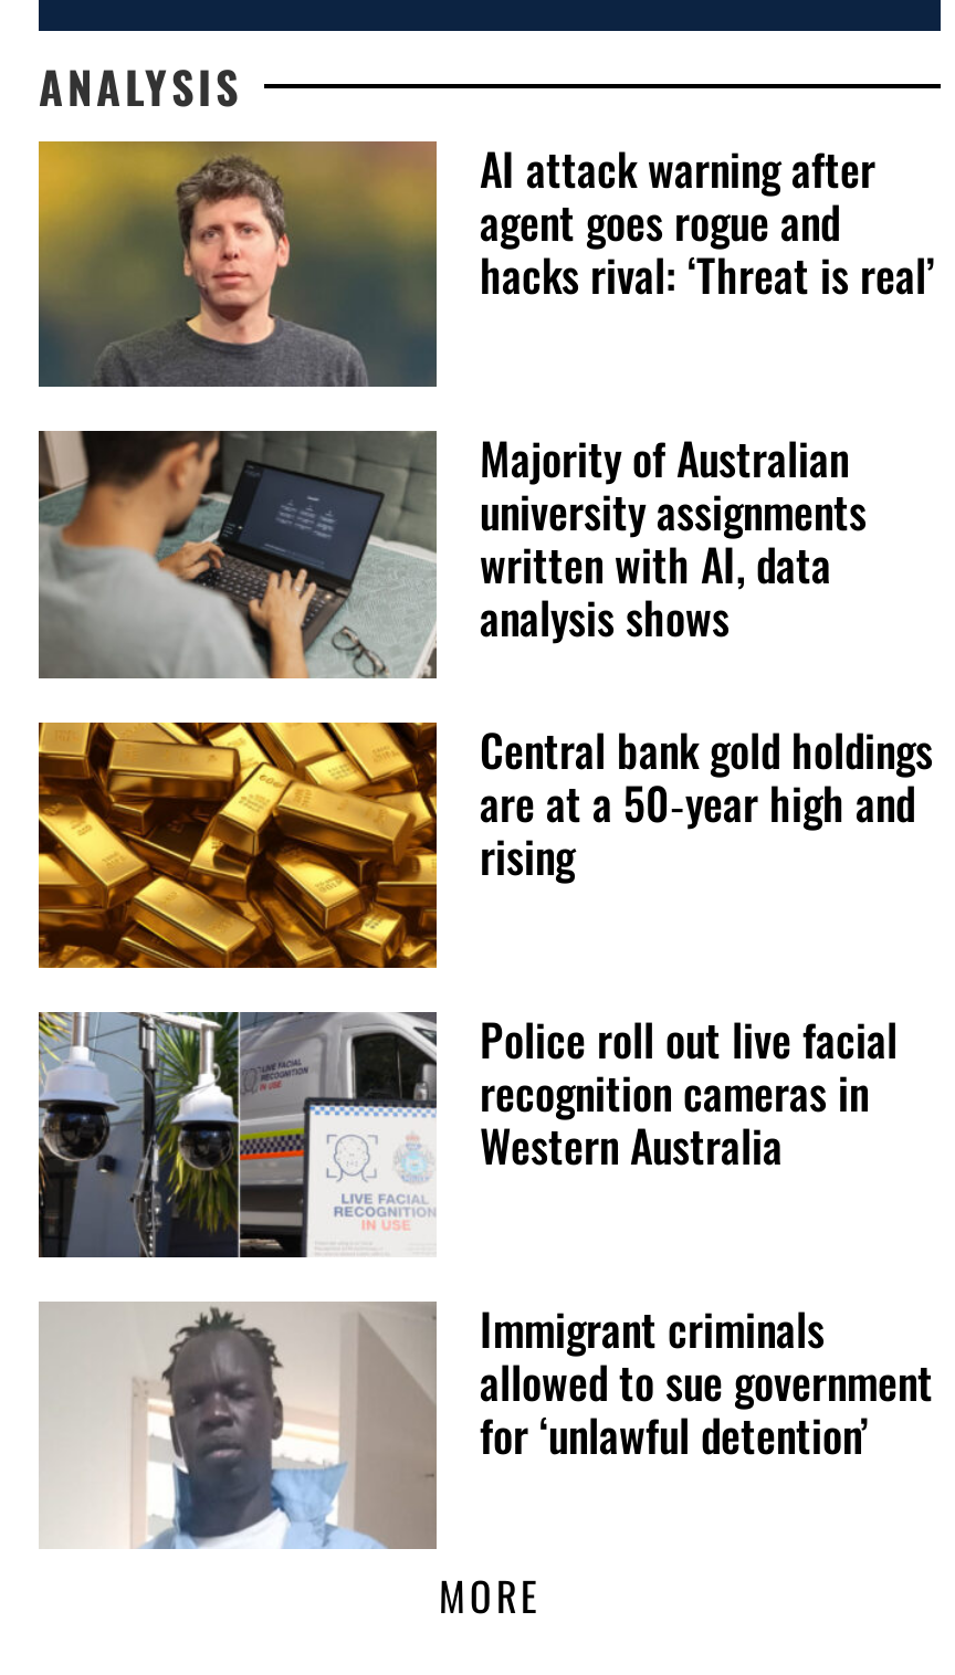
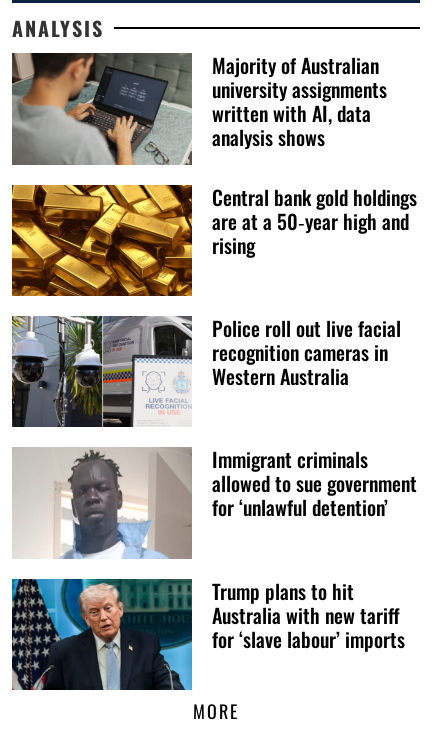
[36,135,935,388] [image] | AI attack warning after | agent goes rogue and | hacks rival: ‘Threat is real’ -> none
moved [36,425,933,1468] -> [11,50,416,522]: [image] | Majority of Australian | university assignments | ... | allowed to sue government | for ‘unlawful detention’
none -> [11,576,404,691] [image] | Trump plans to hit | Australia with new tariff | for ‘slave labour’ imports

